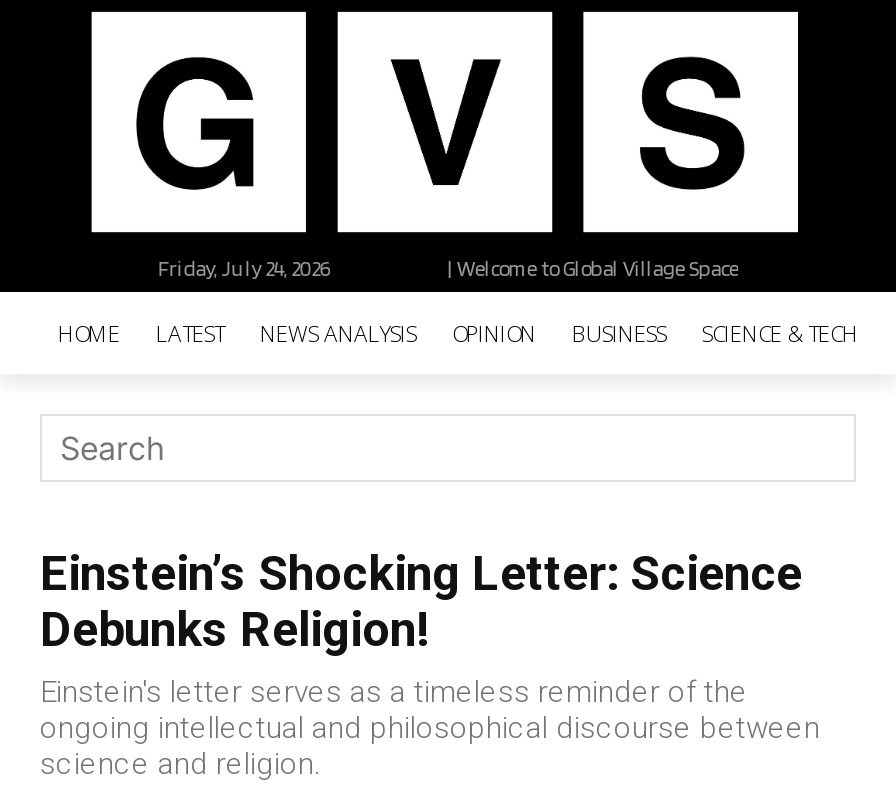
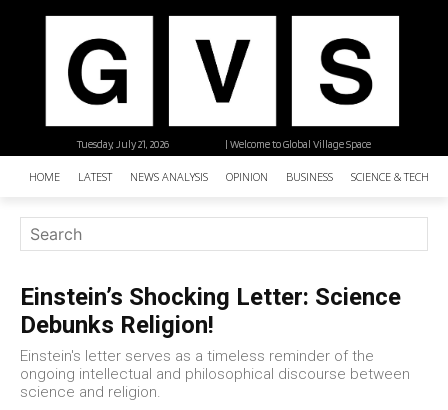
[157,254,329,282] Friday, July 24, 2026 -> [77,137,169,151] Tuesday, July 21, 2026

